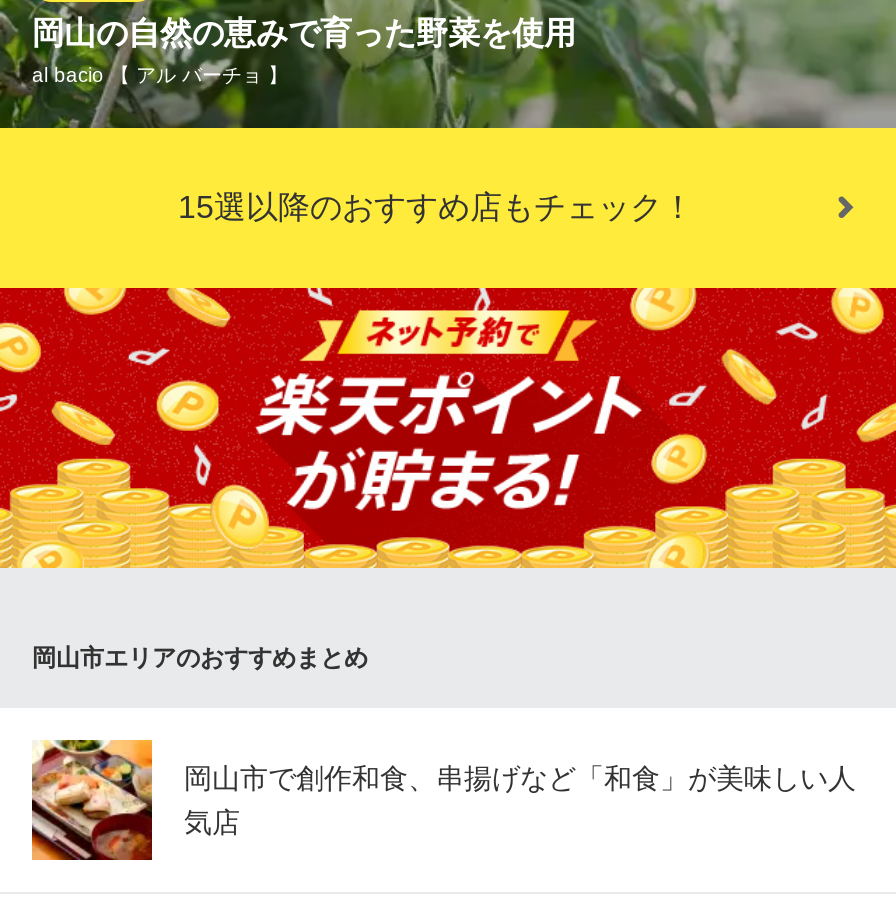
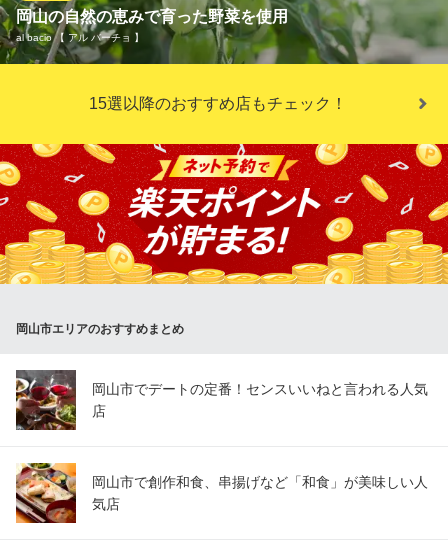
none -> [15,369,428,430] [image] | 岡山市でデートの定番！センスいいねと言われる人気 | 店

